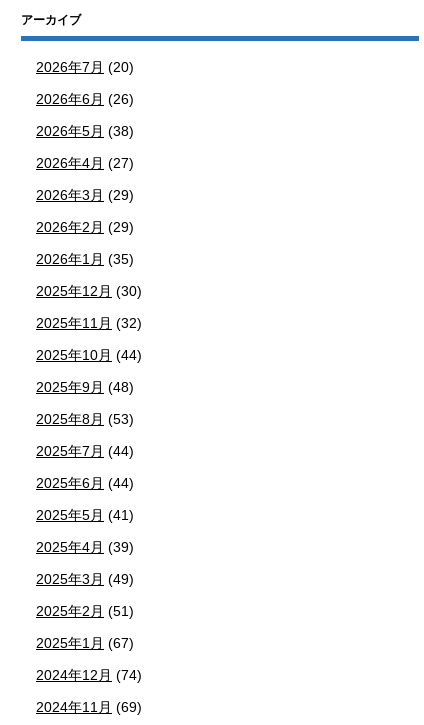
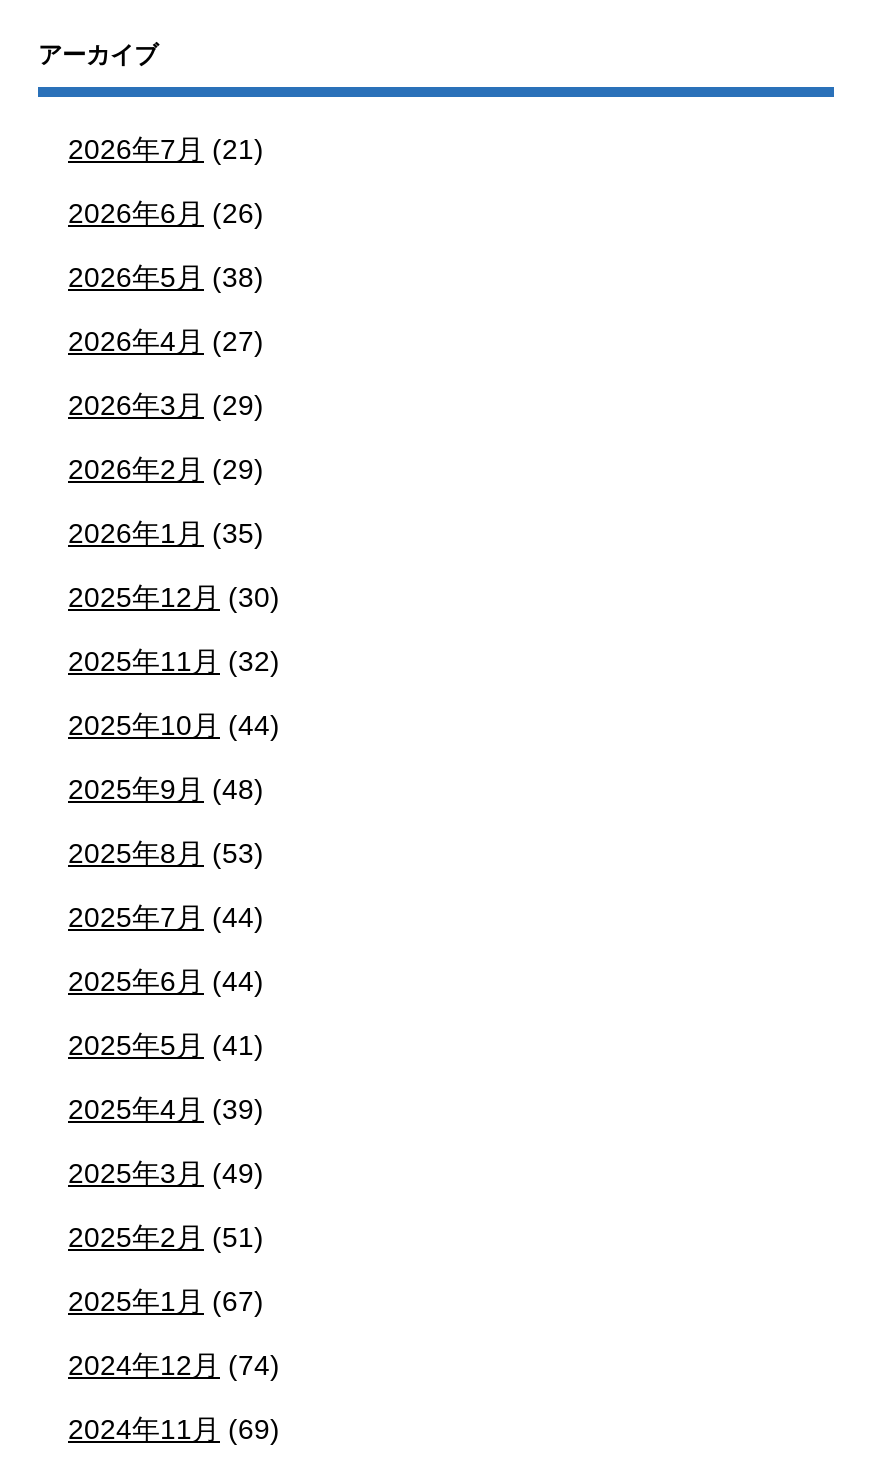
[36,59,134,75] 2026年7月(20) -> [68,134,264,166] 2026年7月(21)

